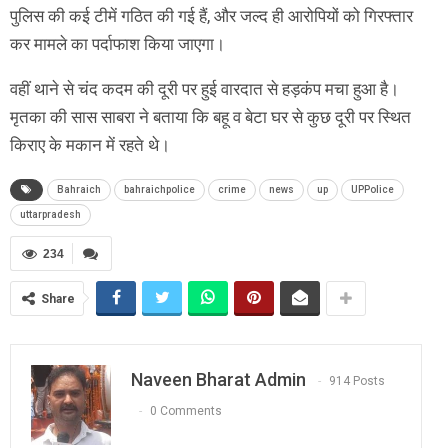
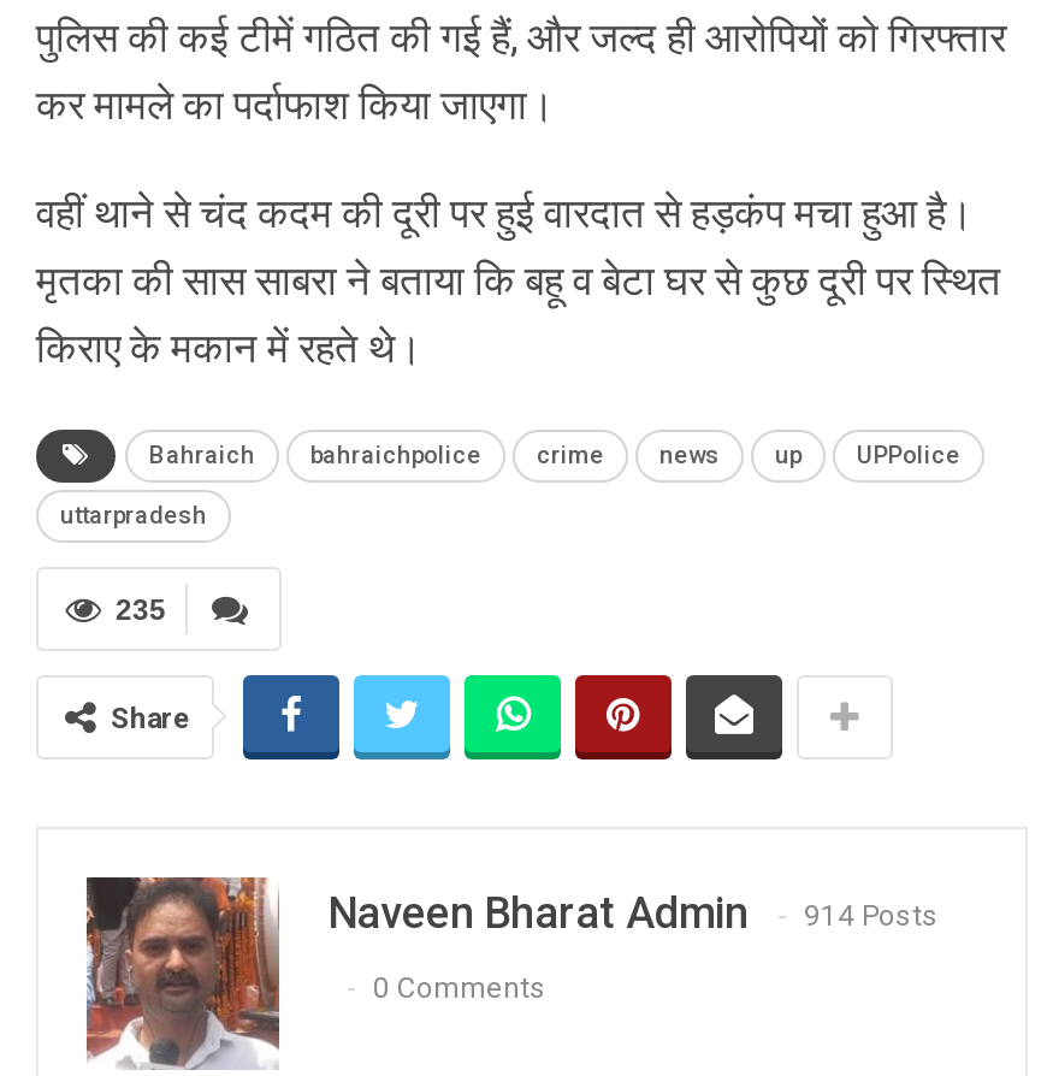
[43,247,64,261] 234 -> [116,593,166,627] 235

